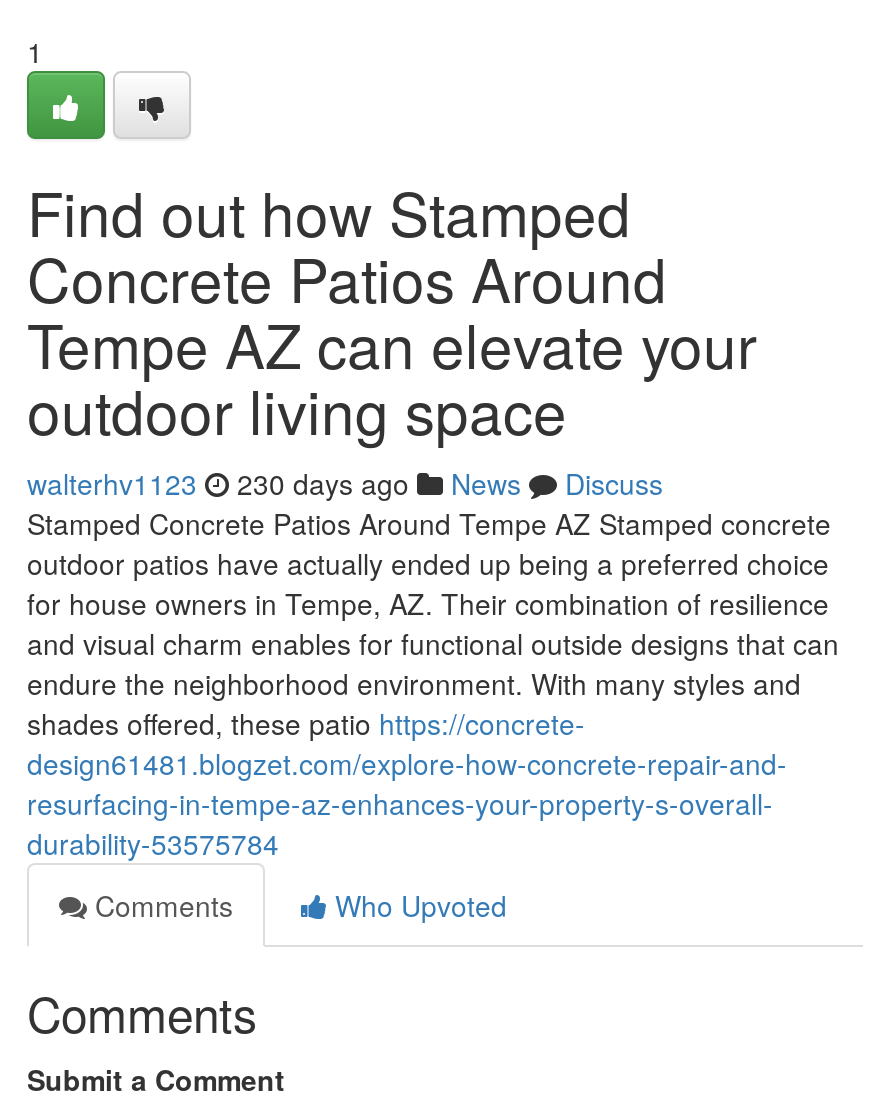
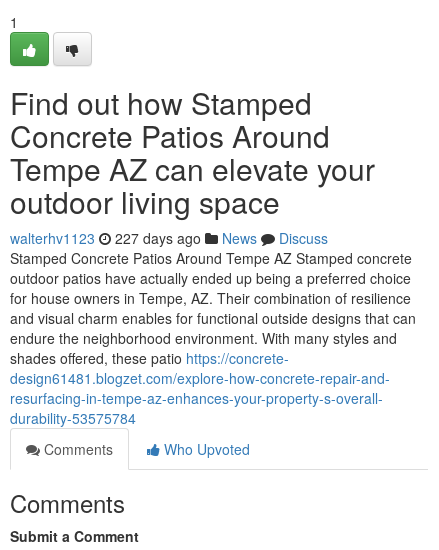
[27,463,663,503] walterhv1123 230 days ago News Discuss -> [10,228,328,248] walterhv1123 227 days ago News Discuss

